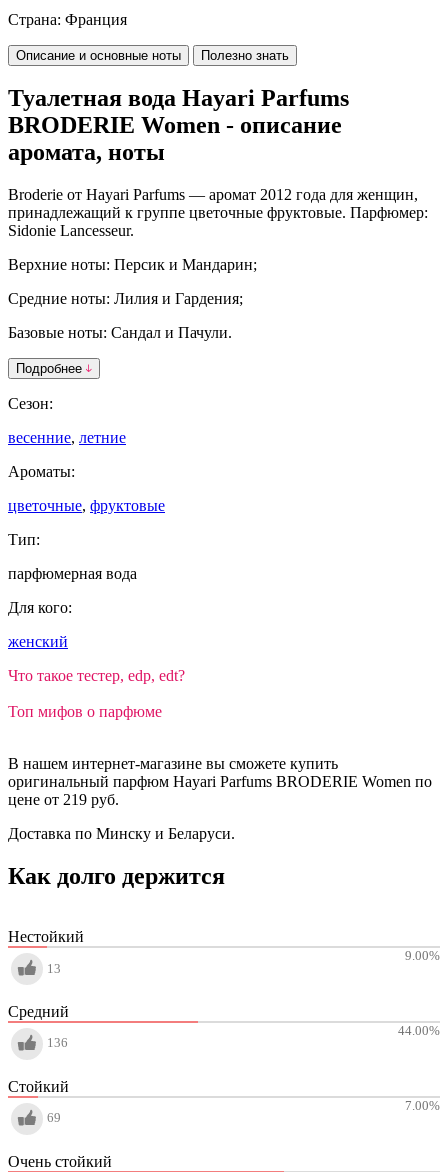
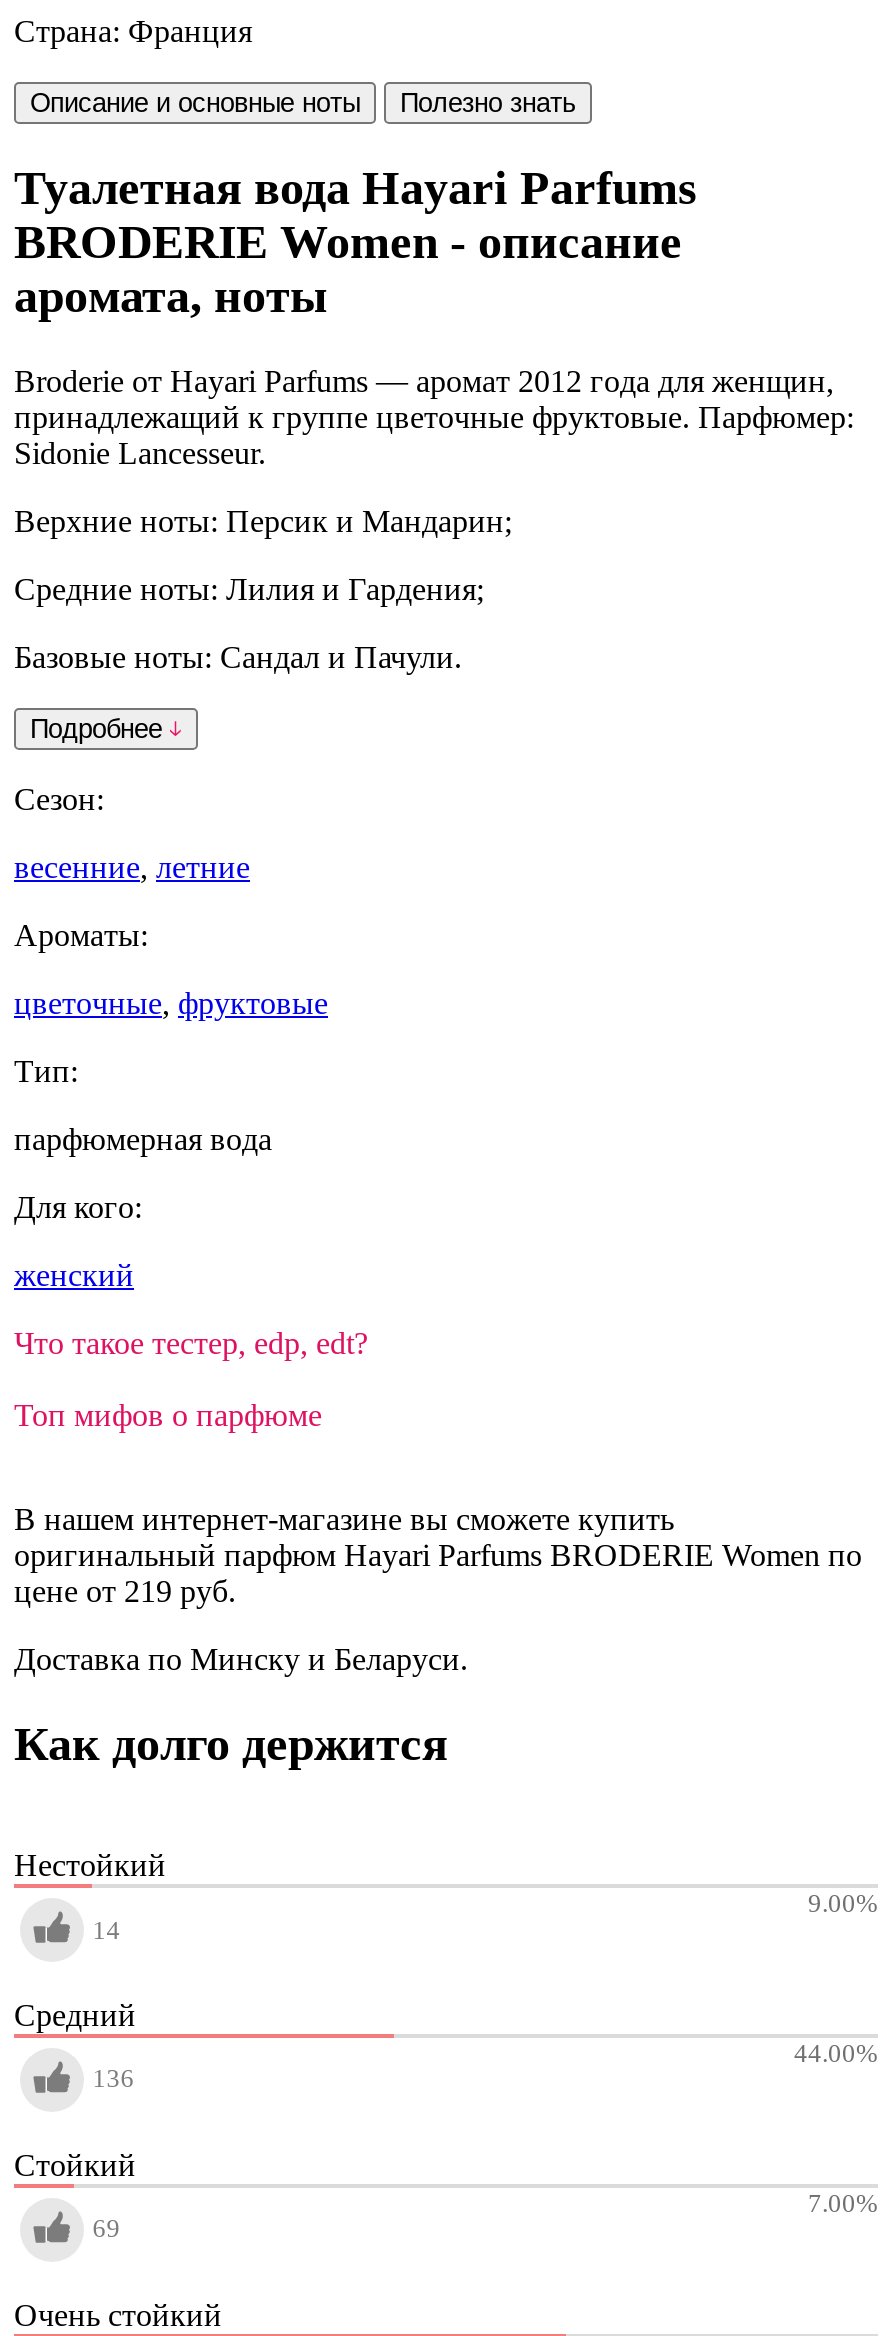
[47,962,61,976] 13 -> [92,1916,120,1944] 14

